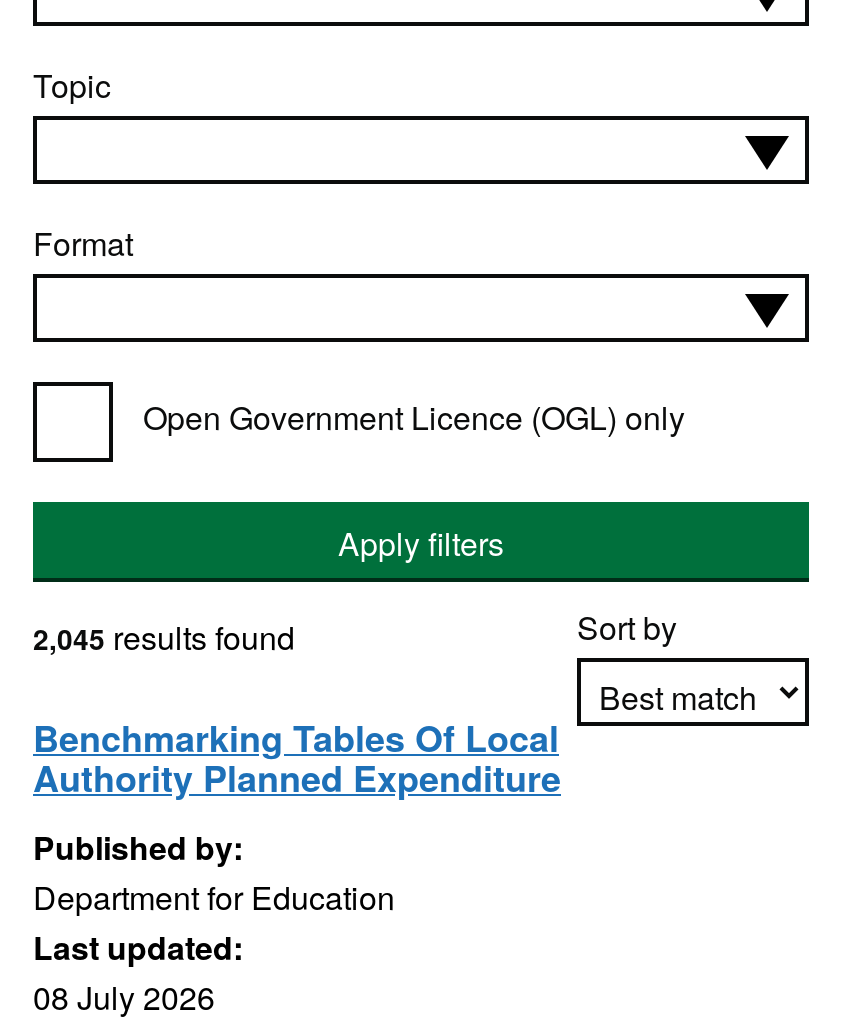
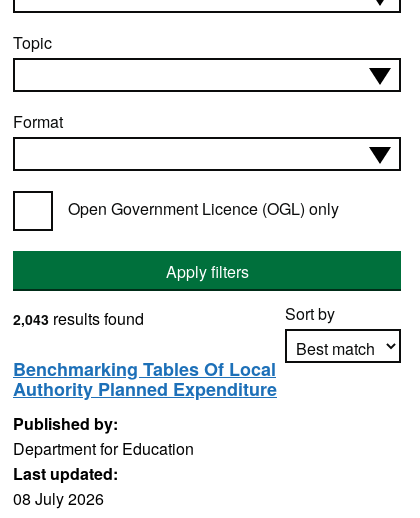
[33,614,295,660] 2,045 results found -> [13,307,144,330] 2,043 results found

